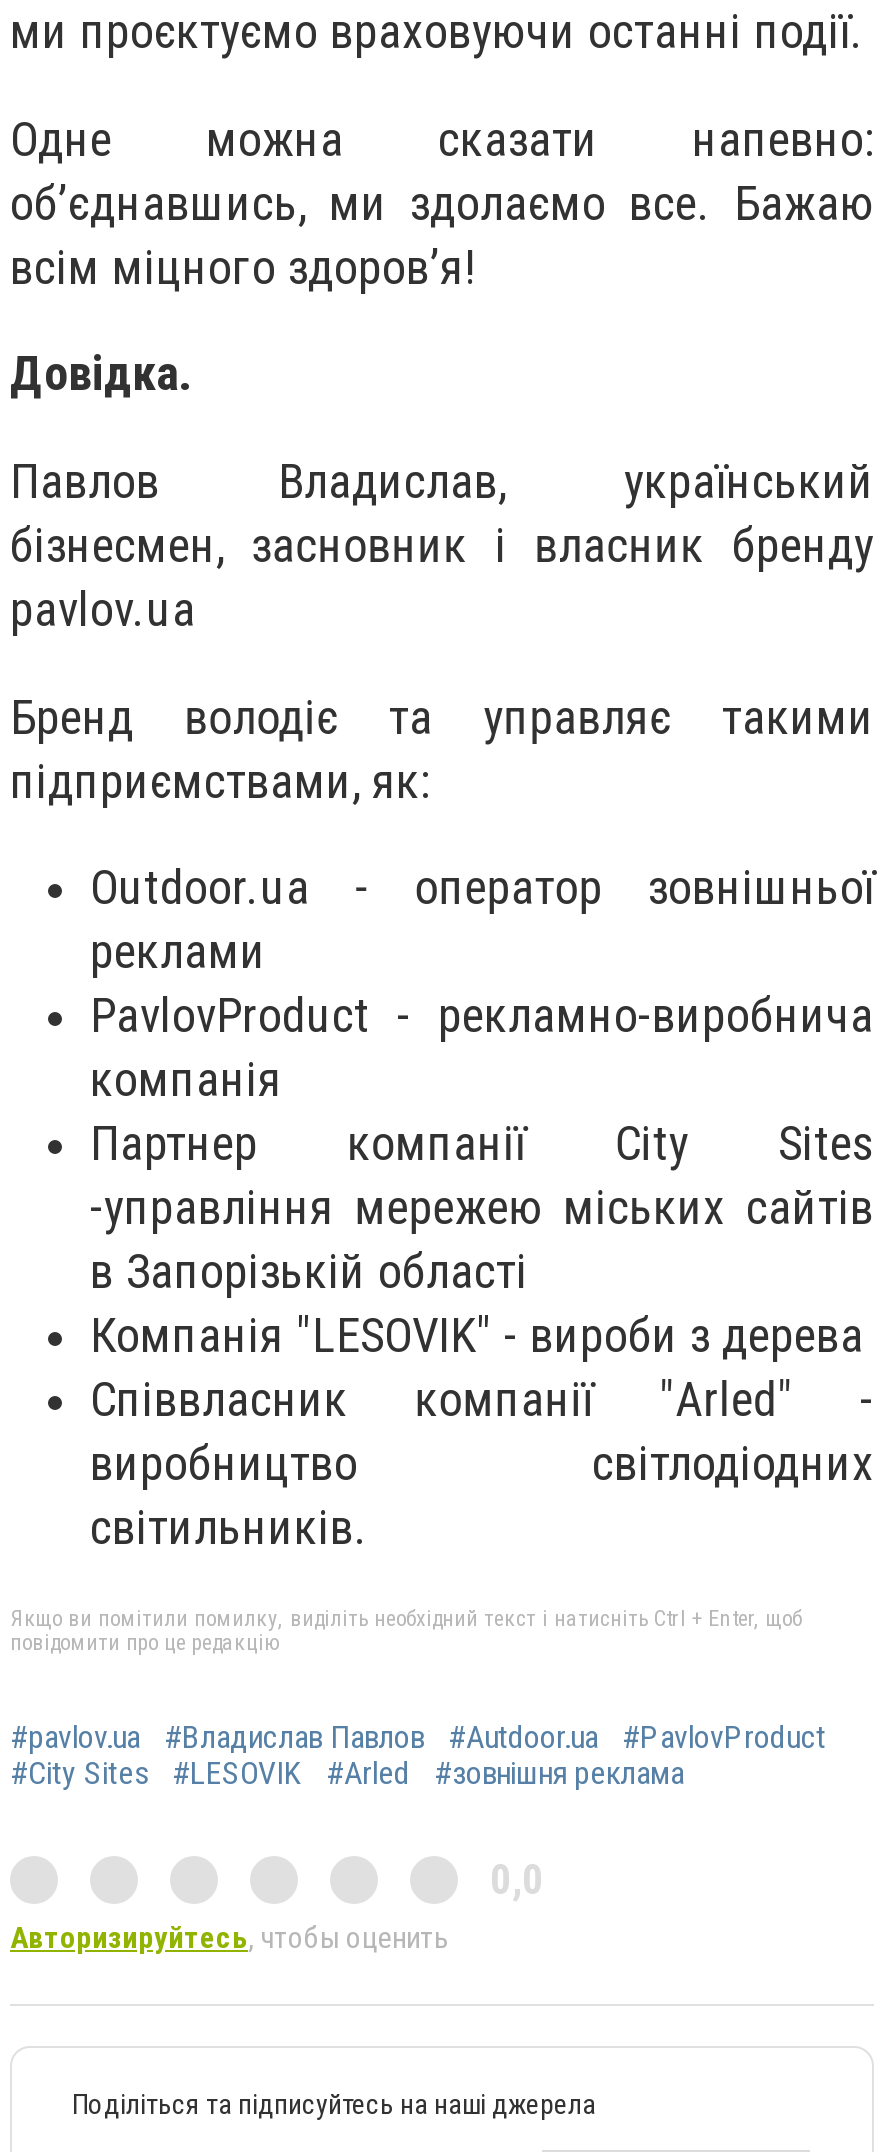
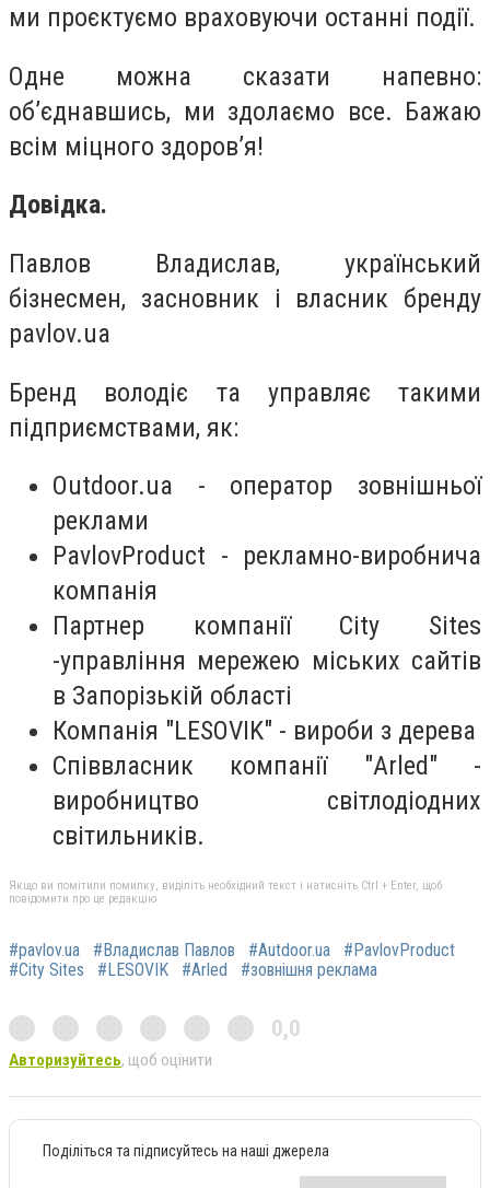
[10,1920,448,1956] Авторизируйтесь, чтобы оценить -> [9,1050,212,1070] Авторизуйтесь, щоб оцінити

